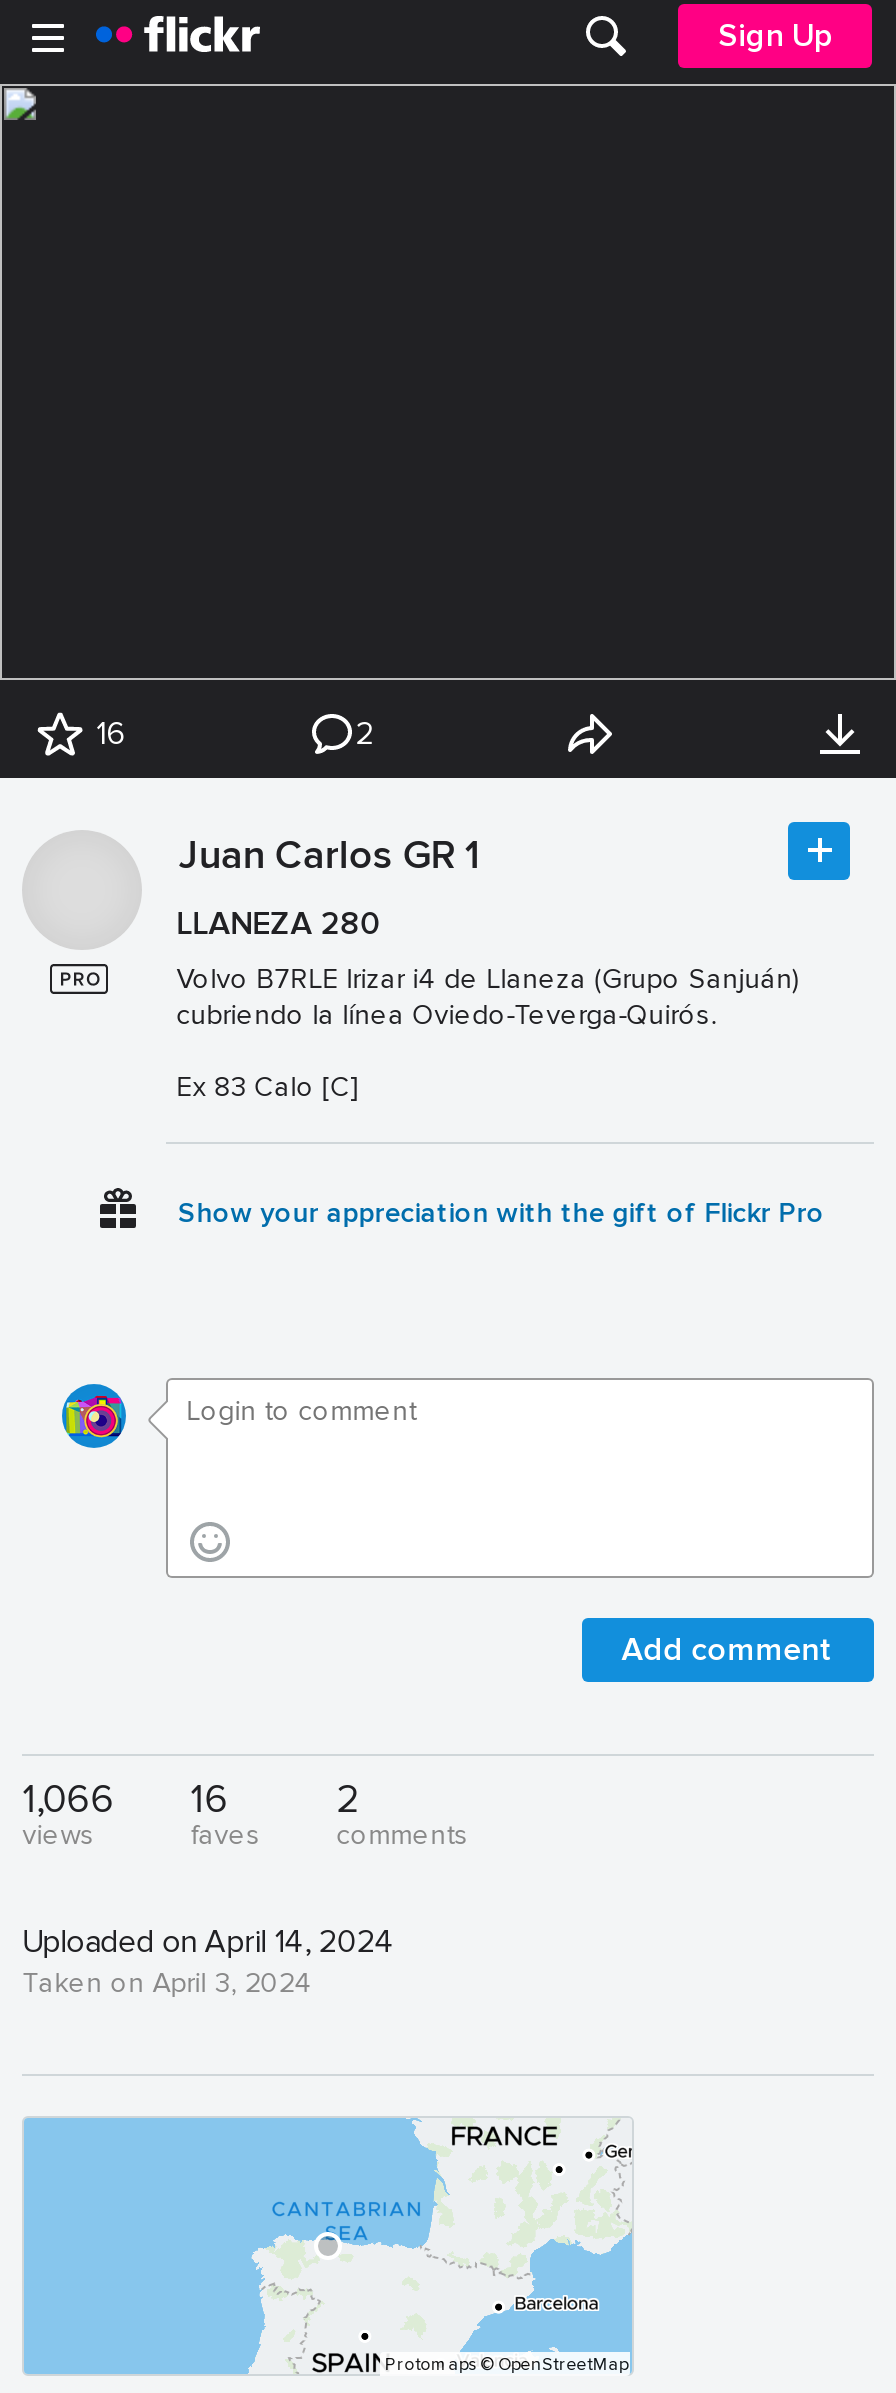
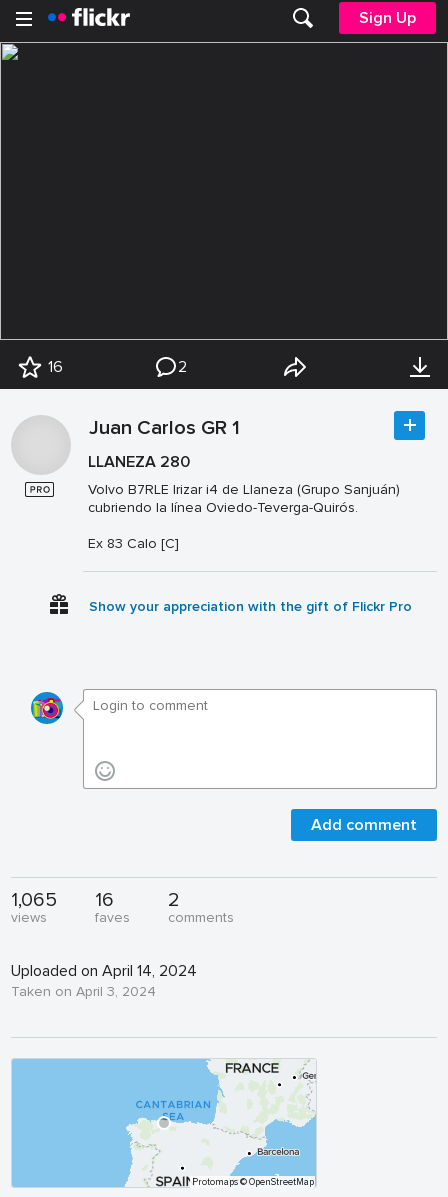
[22,1776,228,1824] 1,066 16 -> [11,888,114,912] 1,065 16

